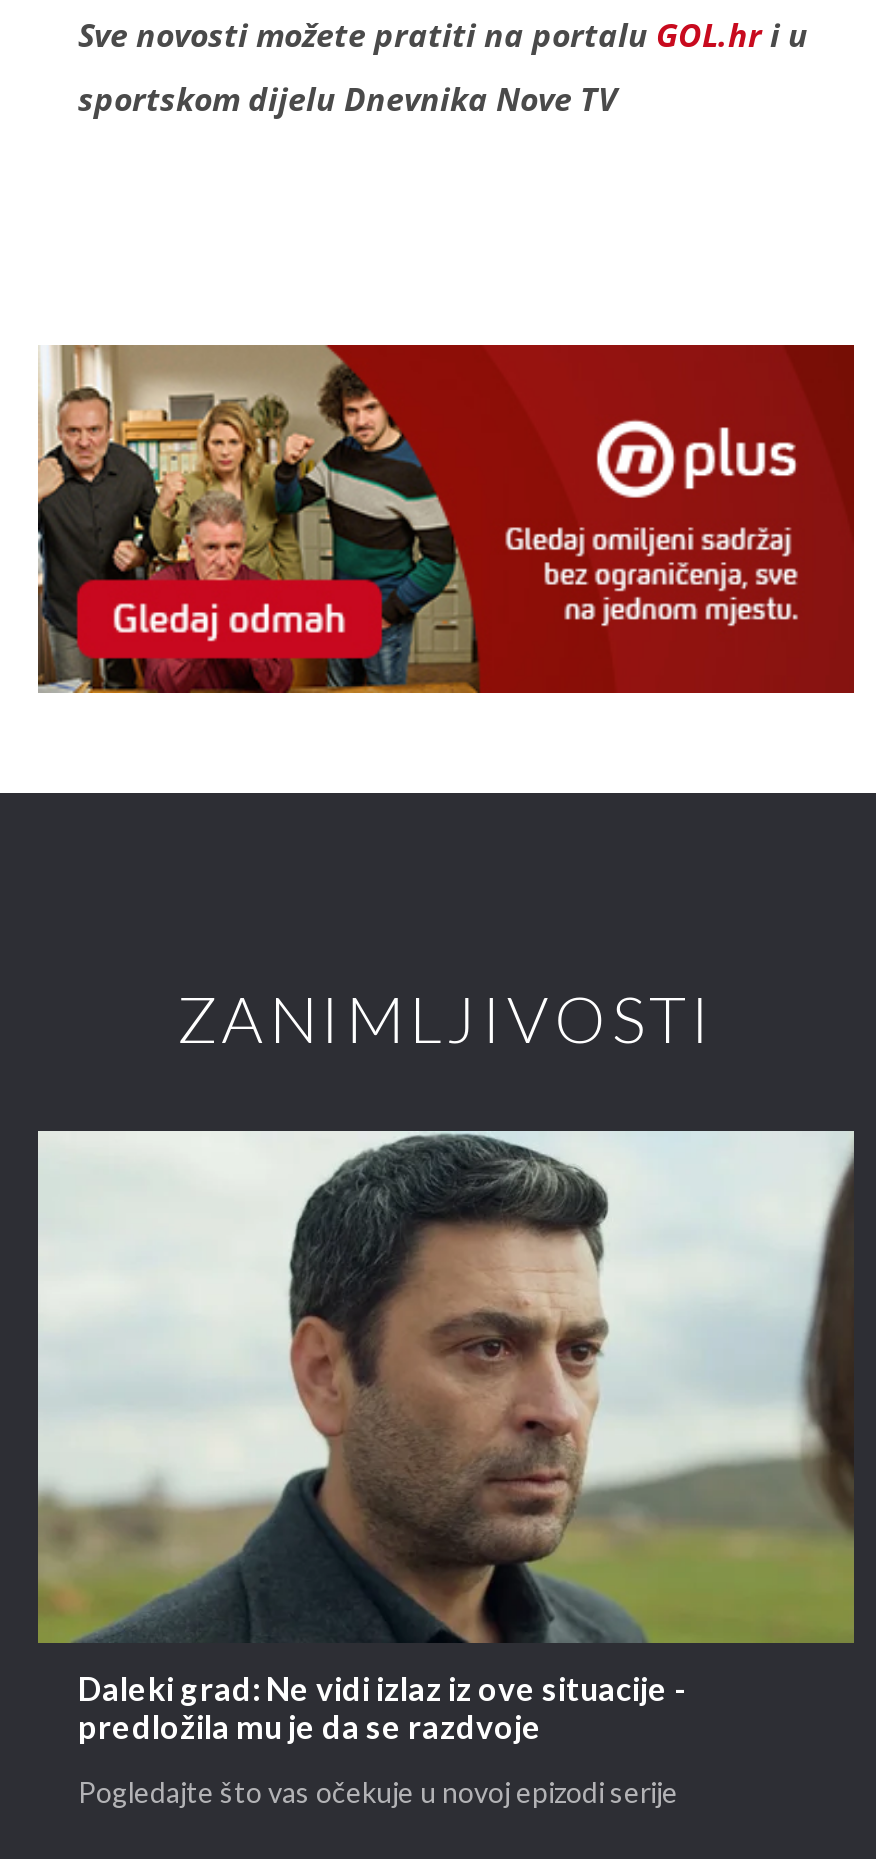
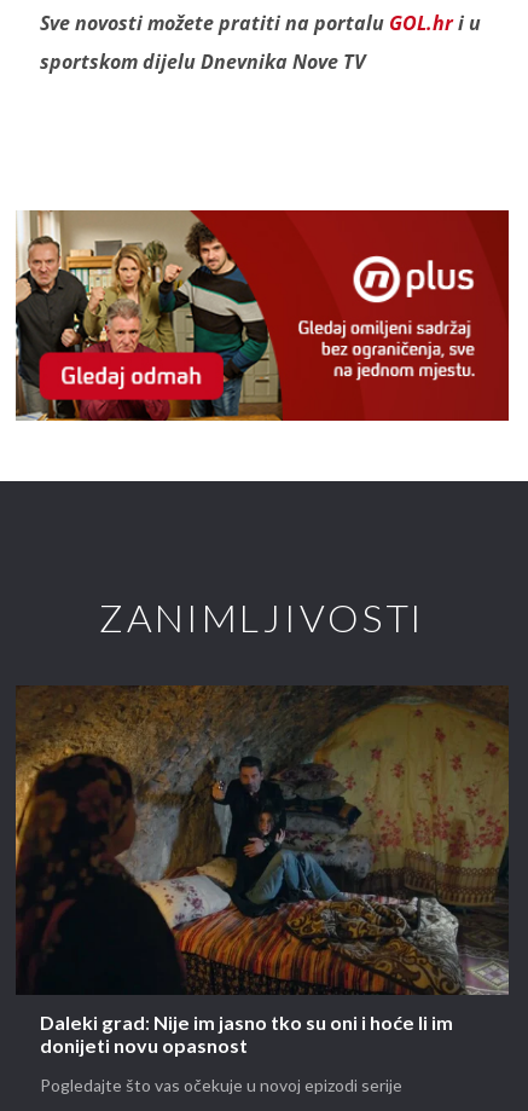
[36,1129,856,1749] [image] | Daleki grad: Ne vidi izlaz iz ove situacije - | predložila mu je da se razdvoje -> [14,685,509,1059] [image] | Daleki grad: Nije im jasno tko su oni i hoće li im | donijeti novu opasnost

